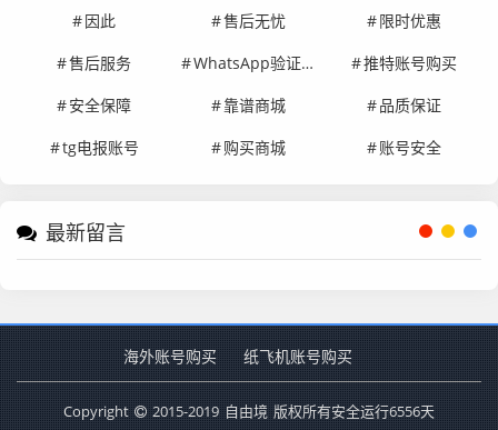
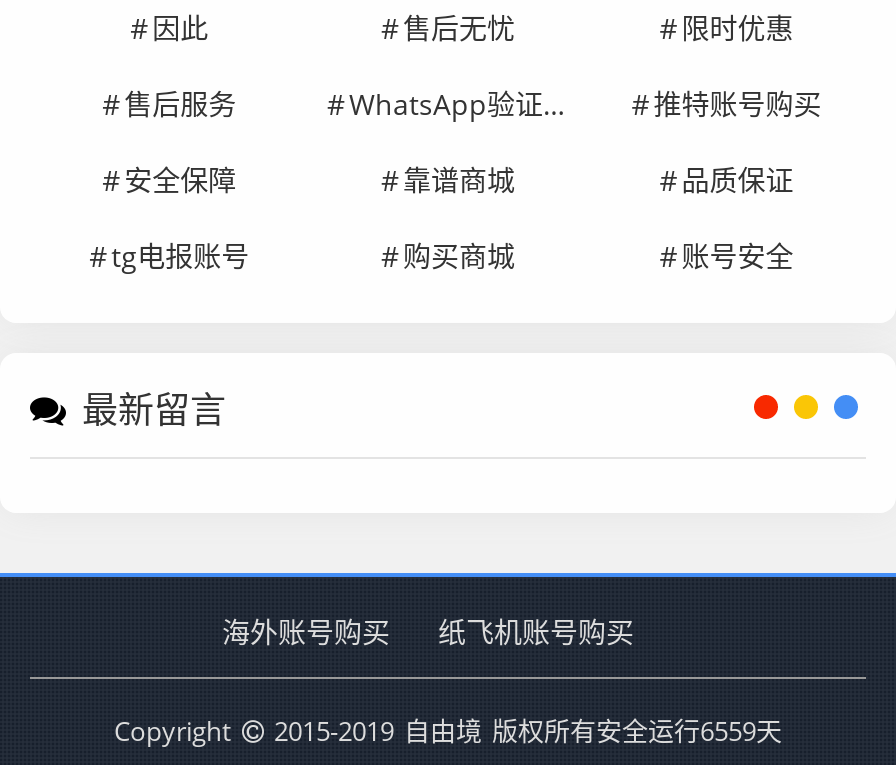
[152,402,435,422] 2015-2019 自由境 版权所有安全运行6556天 -> [274,714,782,750] 2015-2019 自由境 版权所有安全运行6559天

